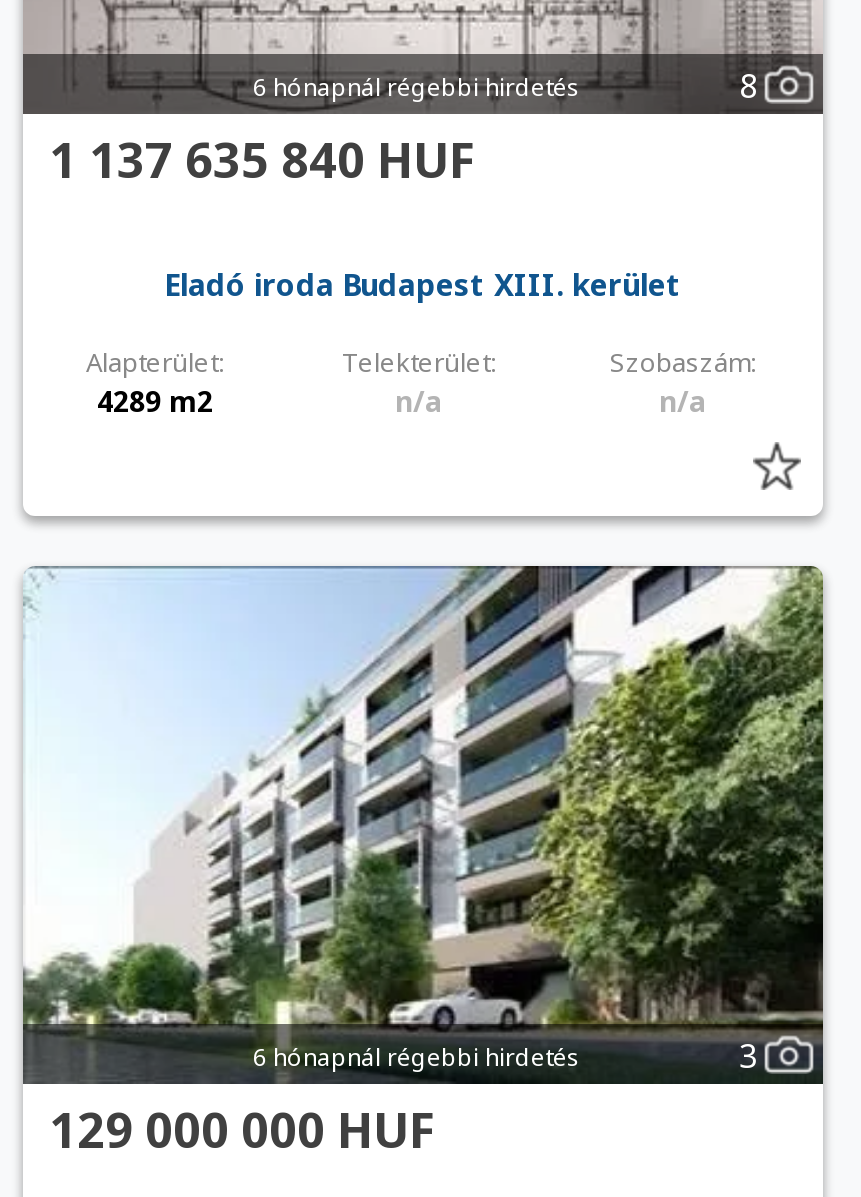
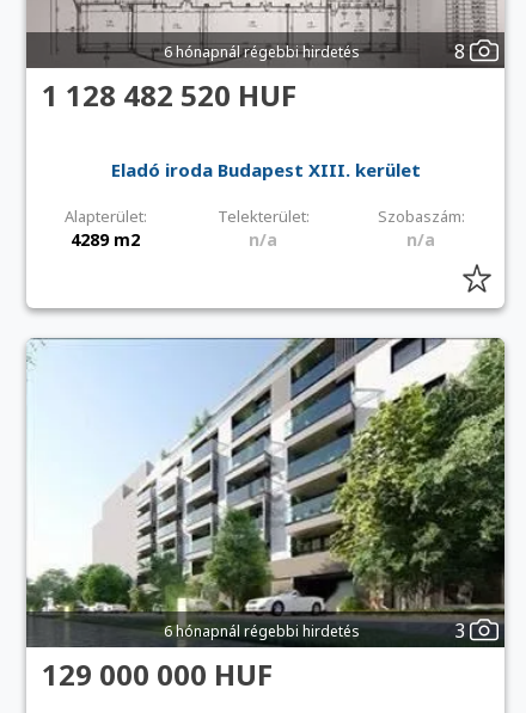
[49,126,475,192] 1 137 635 840 HUF -> [42,75,296,115] 1 128 482 520 HUF

